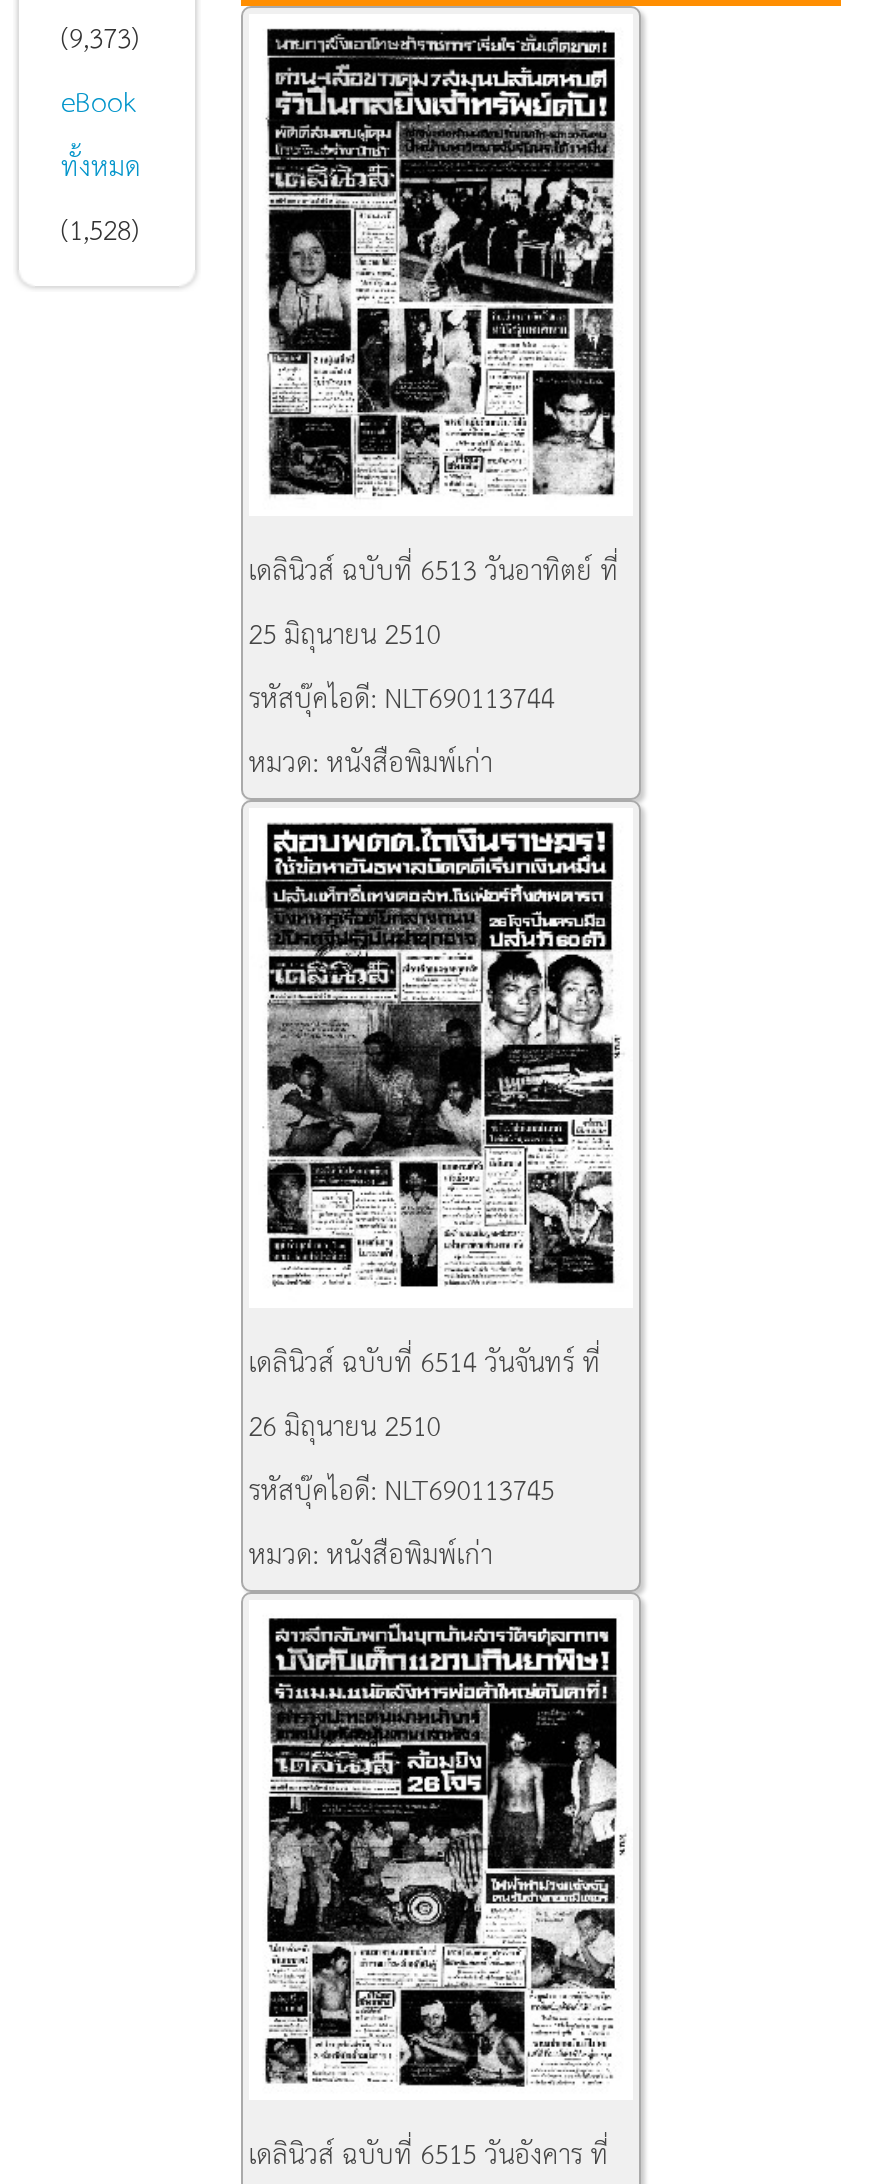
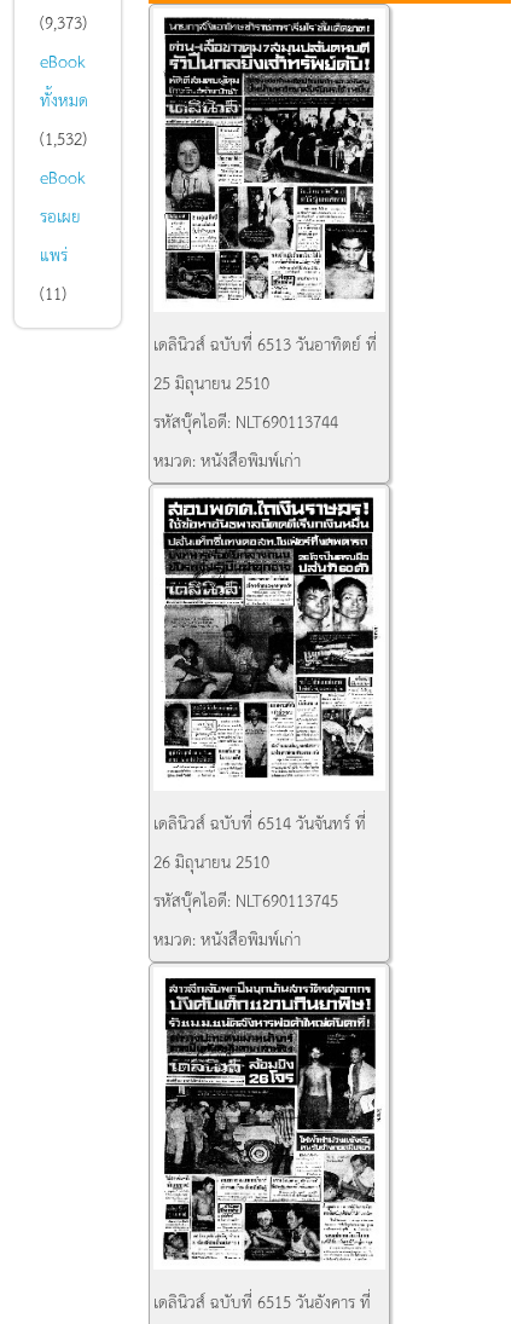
[61,206,139,250] (1,528) -> [40,125,87,306] (1,532) | eBook | รอเผย | แพร่ | (11)

